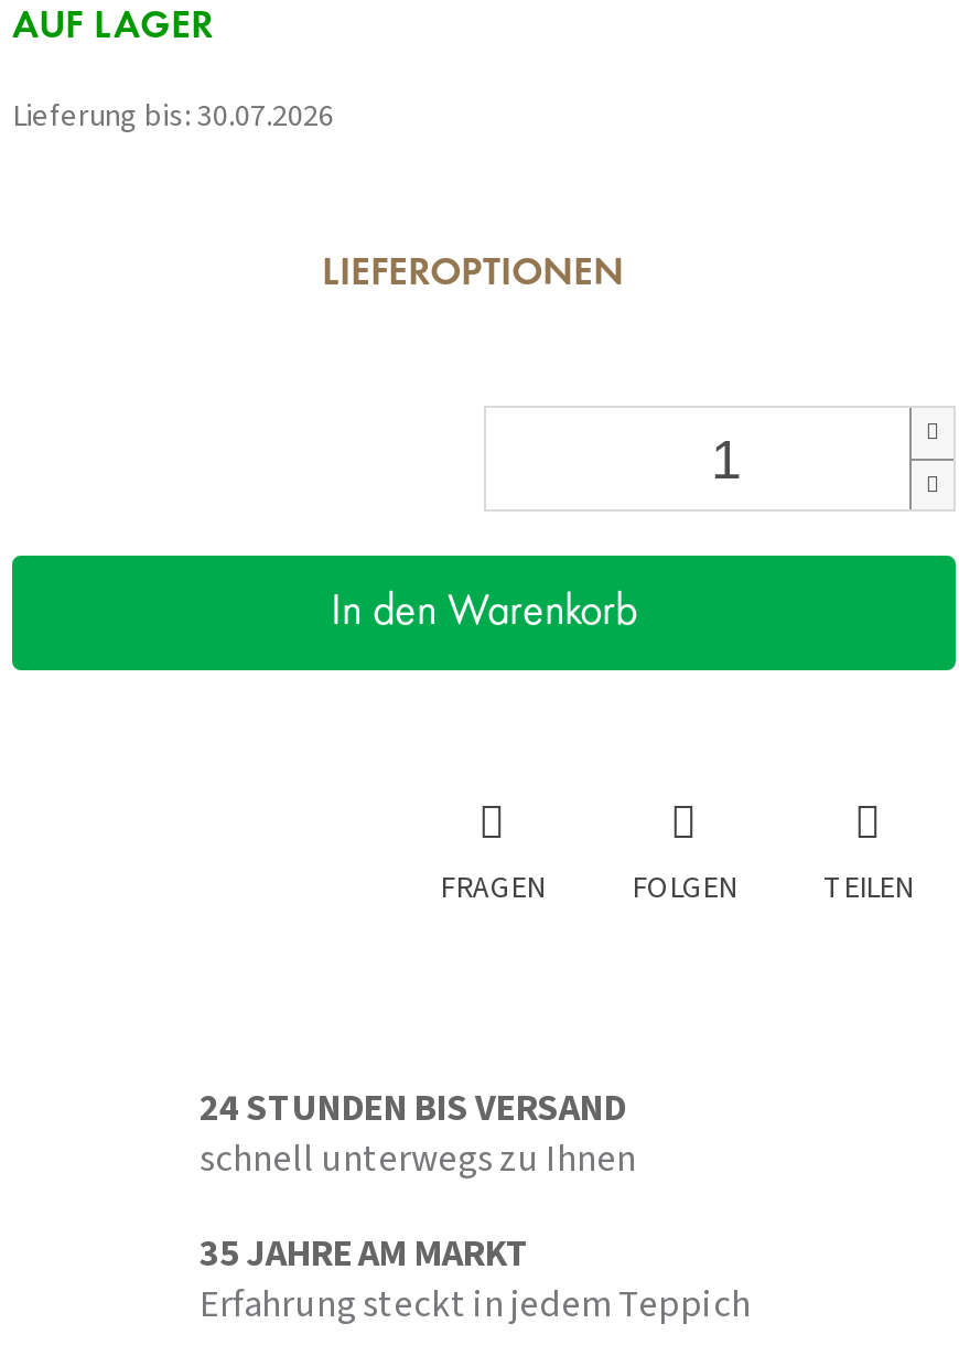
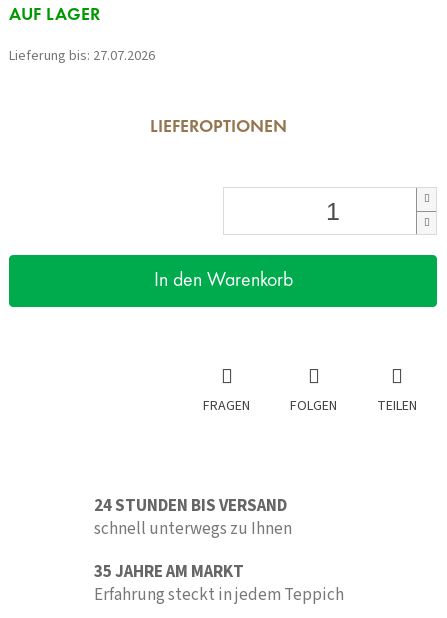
[12,96,334,140] Lieferung bis: 30.07.2026 -> [9,46,155,66] Lieferung bis: 27.07.2026

